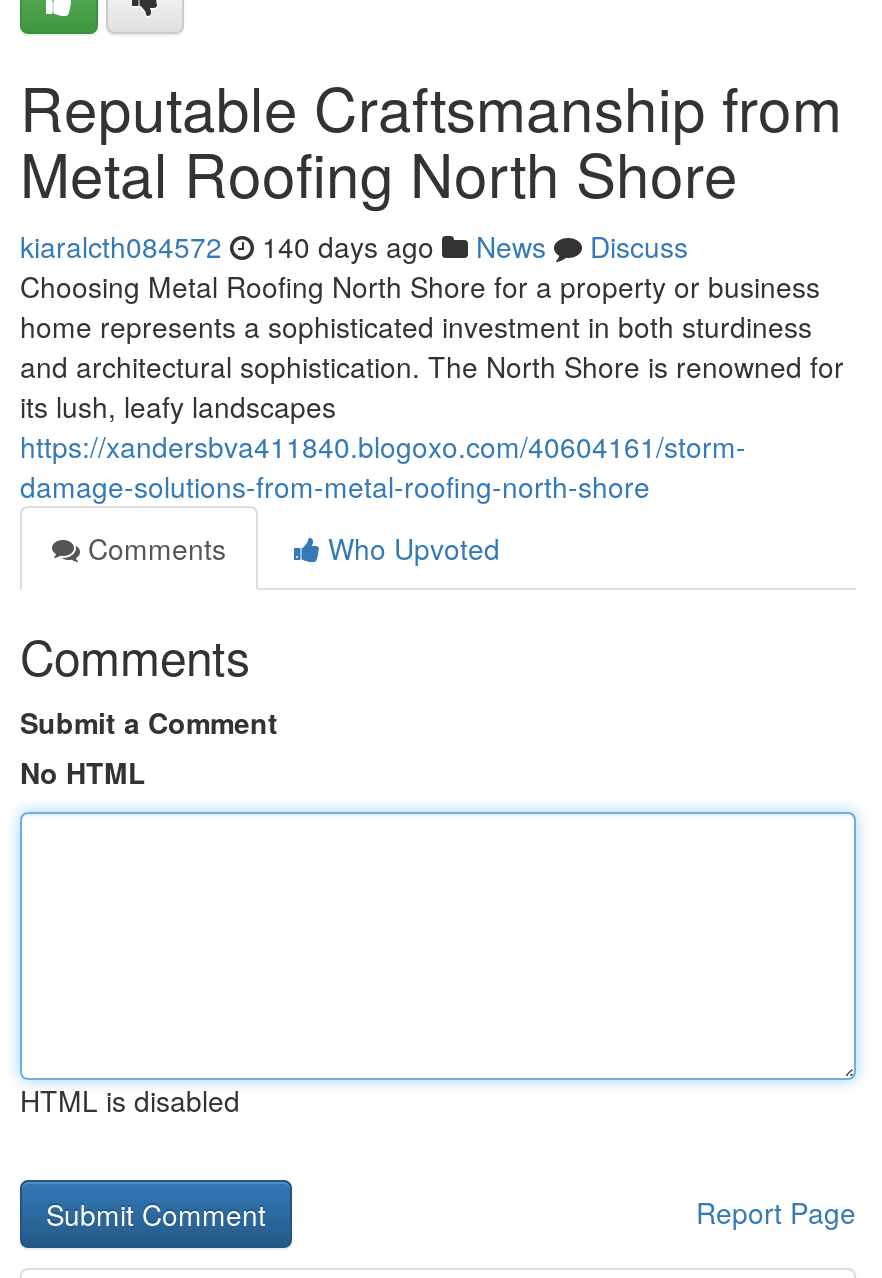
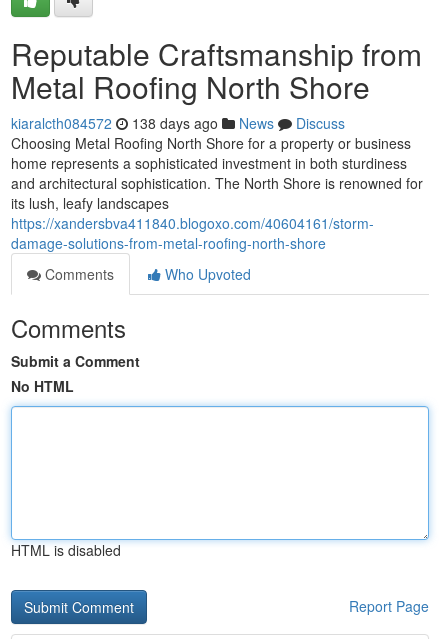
[20,226,688,266] kiaralcth084572 140 days ago News Discuss -> [11,113,345,133] kiaralcth084572 138 days ago News Discuss

